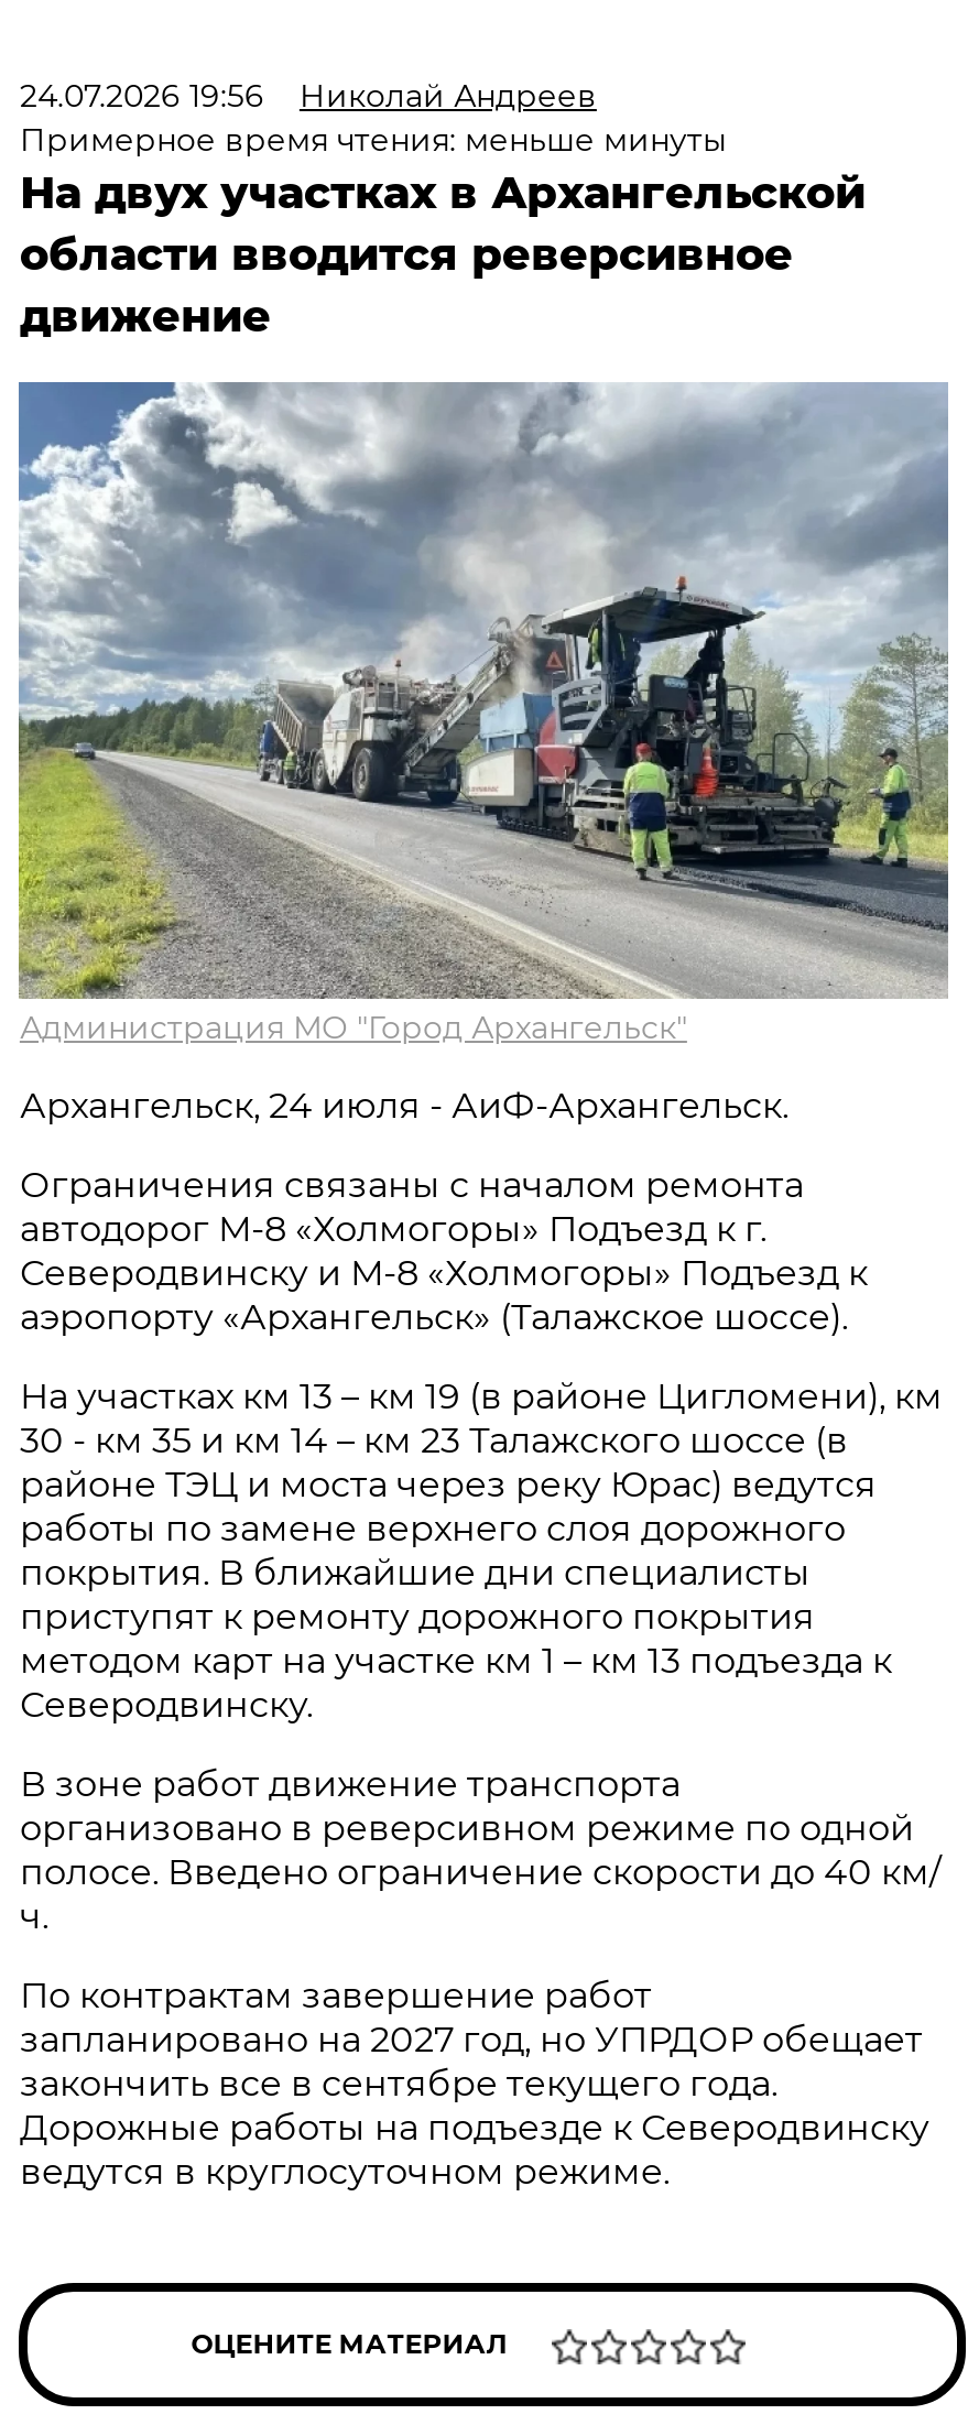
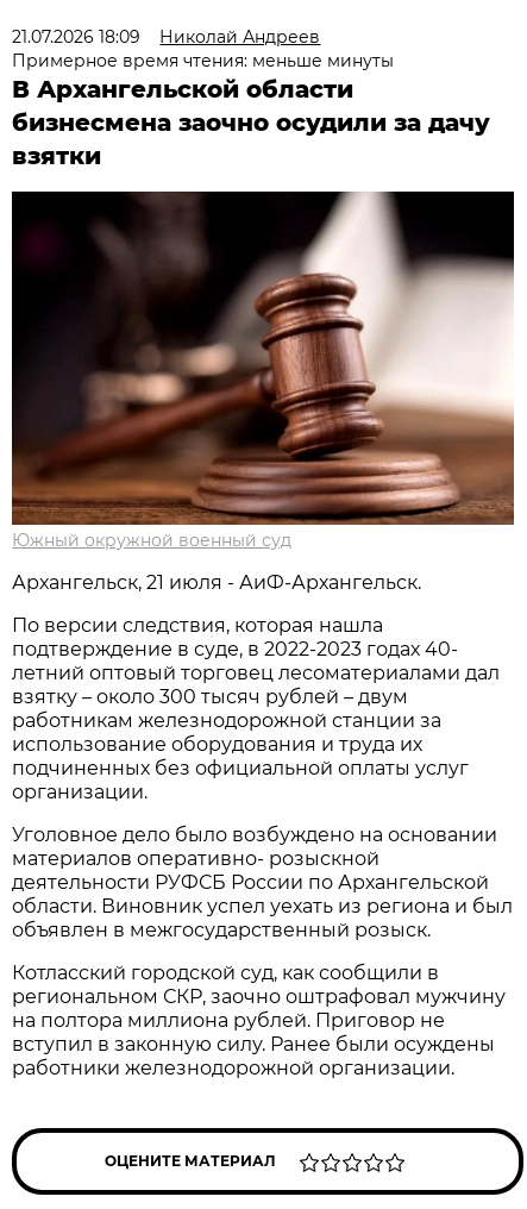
[20,77,597,117] 24.07.2026 19:56 Николай Андреев -> [12,27,320,48] 21.07.2026 18:09 Николай Андреев
[20,167,865,343] На двух участках в Архангельской | области вводится реверсивное | движение -> [12,75,491,171] В Архангельской области | бизнесмена заочно осудили за дачу | взятки
[17,382,950,2194] [image] | Администрация МО "Город Архангельск" | Архангельск, 24 июля - АиФ-Архангельск. | Ограничения связаны с началом ремонта | автодорог М-8 «Холмогоры» Подъезд к г. | Северодвинску и М-8 «Холмогоры» Подъезд к | аэропорту «Архангельск» (Талажское шоссе). | На участках км 13 – км 19 (в районе Цигломени), км | 30 - км 35 и км 14 – км 23 Талажского шоссе (в | районе ТЭЦ и моста через реку Юрас) ведутся | работы по замене верхнего слоя дорожного | покрытия. В ближайшие дни специалисты | приступят к ремонту дорожного покрытия | методом карт на участке км 1 – км 13 подъезда к | Северодвинску. | В зоне работ движение транспорта | организовано в реверсивном режиме по одной | полосе. Введено ограничение скорости до 40 км/ | ч. | По контрактам завершение работ | запланировано на 2027 год, но УПРДОР обещает | закончить все в сентябре текущего года. | Дорожные работы на подъезде к Северодвинску | ведутся в круглосуточном режиме. -> [11,190,515,1080] [image] | Южный окружной военный суд | Архангельск, 21 июля - АиФ-Архангельск. | По версии следствия, которая нашла | подтверждение в суде, в 2022-2023 годах 40- | летний оптовый торговец лесоматериалами дал | взятку – около 300 тысяч рублей – двум | работникам железнодорожной станции за | использование оборудования и труда их | подчиненных без официальной оплаты услуг | организации. | Уголовное дело было возбуждено на основании | материалов оперативно- розыскной | деятельности РУФСБ России по Архангельской | области. Виновник успел уехать из региона и был | объявлен в межгосударственный розыск. | Котласский городской суд, как сообщили в | региональном СКР, заочно оштрафовал мужчину | на полтора миллиона рублей. Приговор не | вступил в законную силу. Ранее были осуждены | работники железнодорожной организации.

